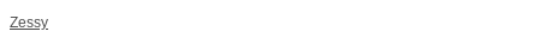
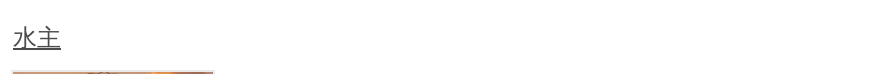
[10,14,48,31] Zessy -> [13,24,61,52] 水主

